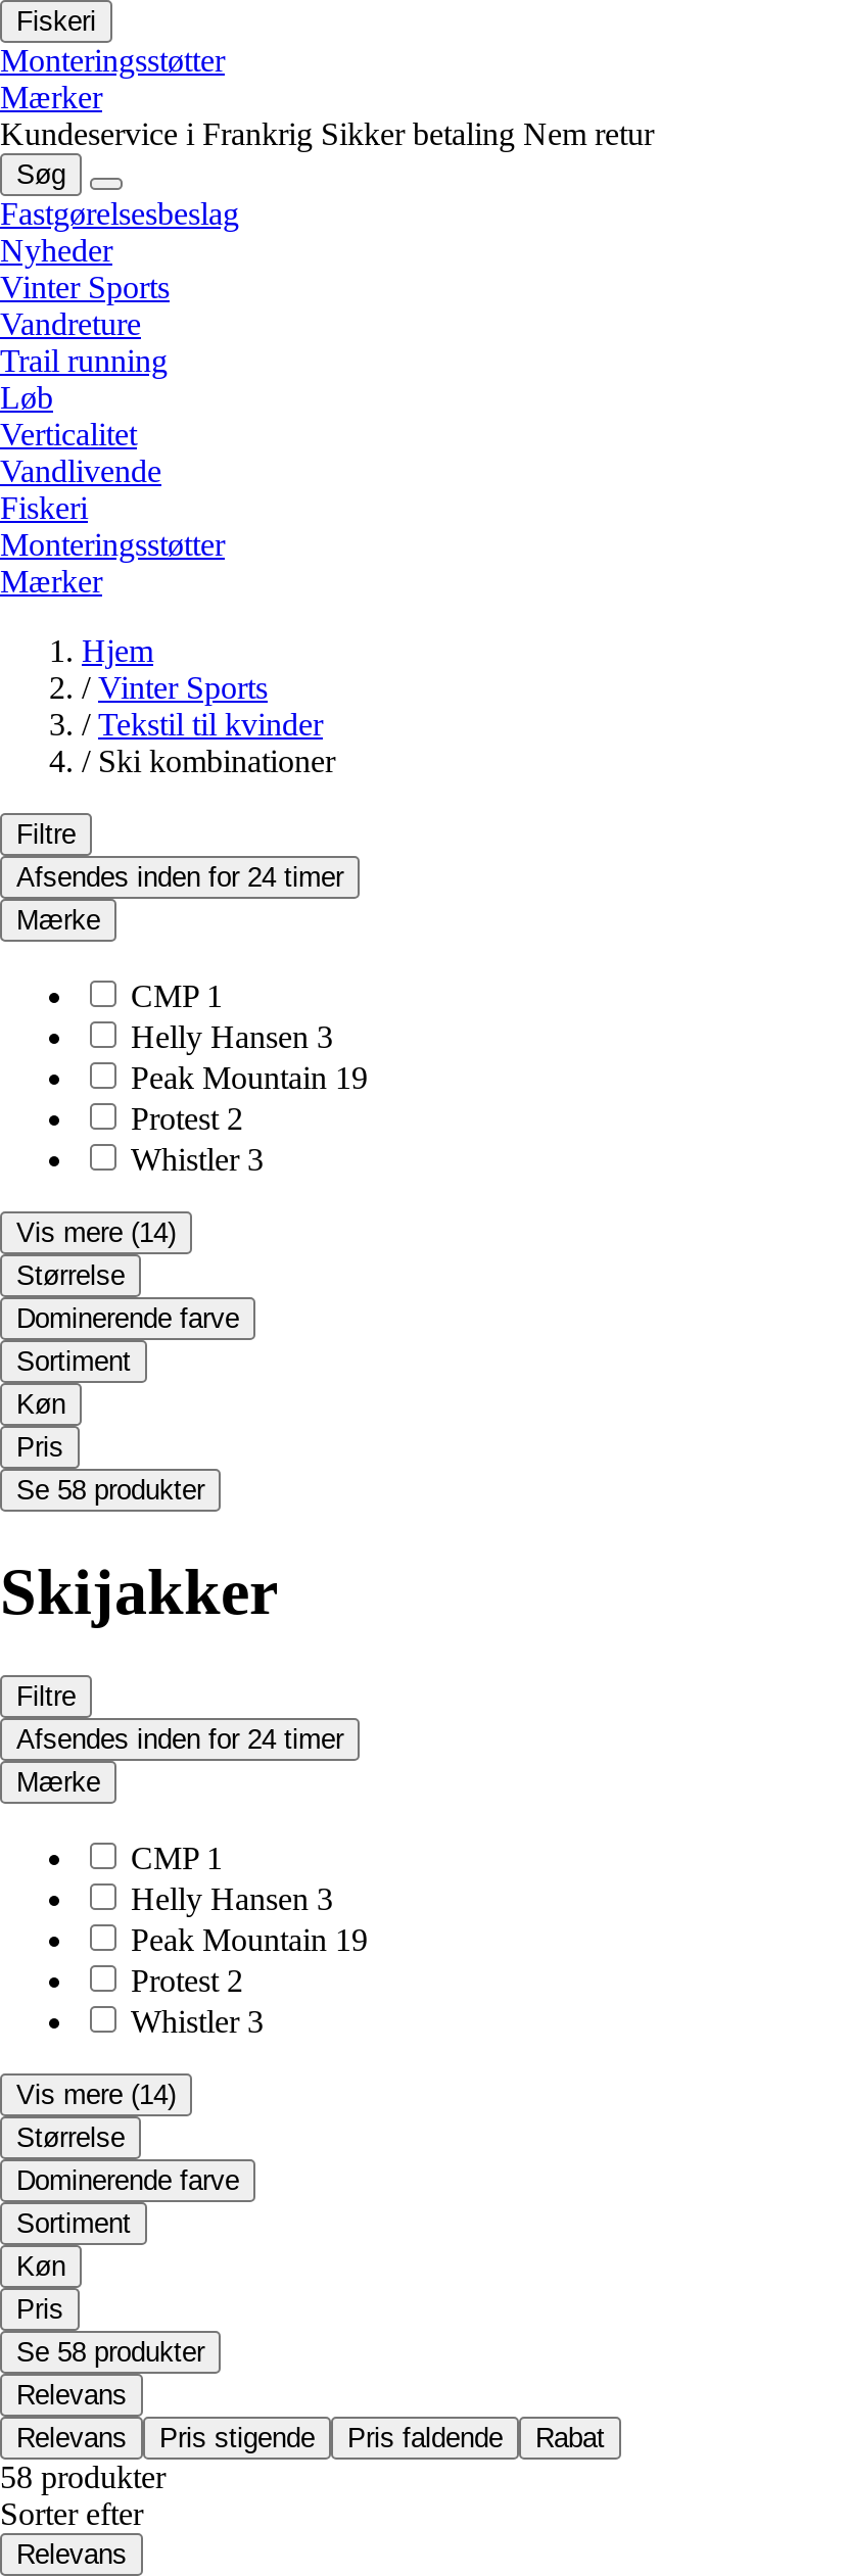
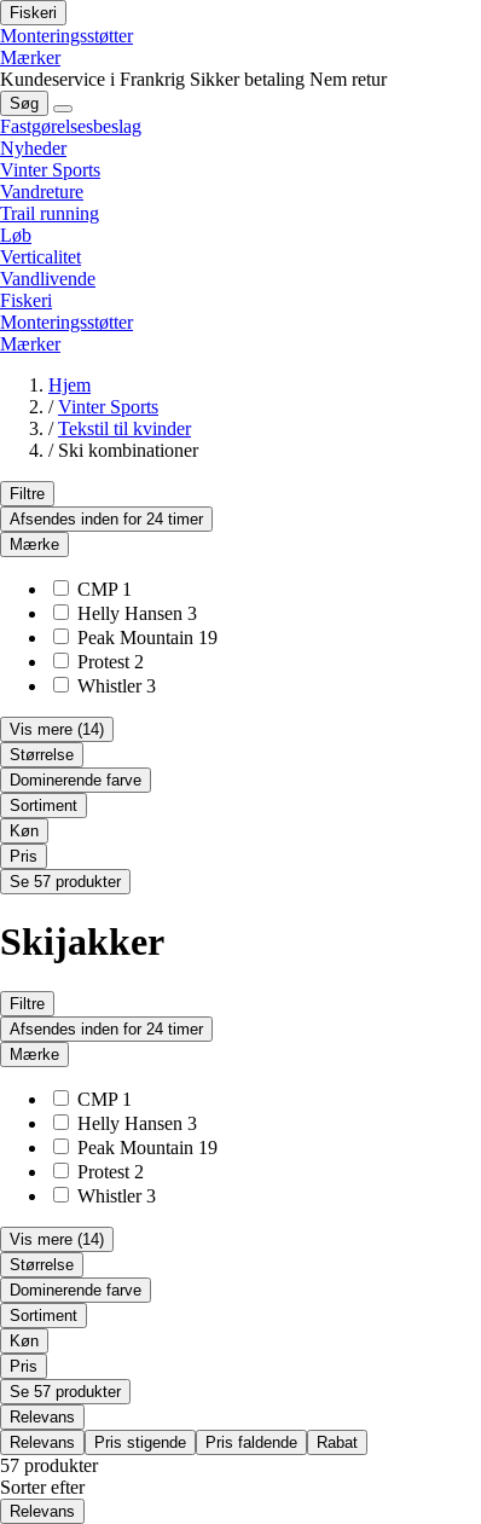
[16,1475,204,1506] Se 58 produkter -> [10,873,121,891] Se 57 produkter
[16,2337,204,2367] Se 58 produkter -> [10,1382,121,1401] Se 57 produkter
[0,2459,166,2494] 58 produkter -> [0,1455,98,1476] 57 produkter

